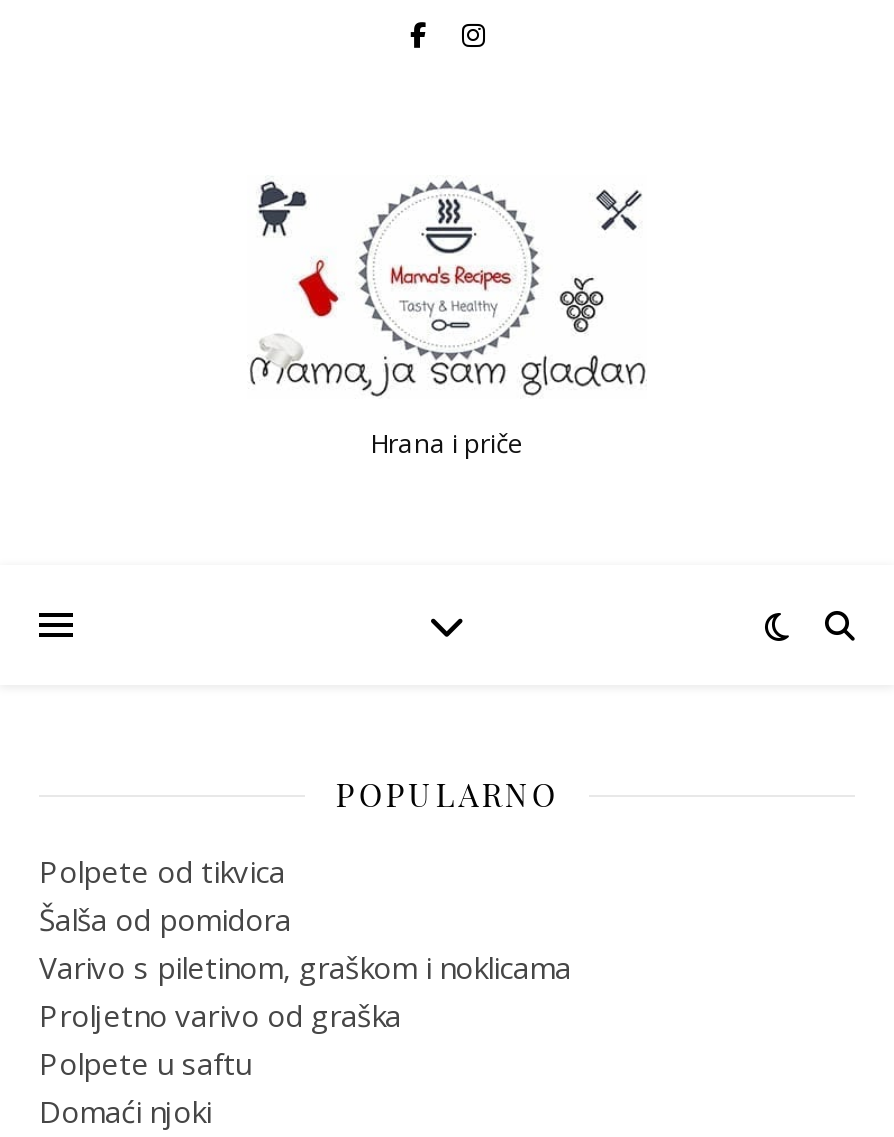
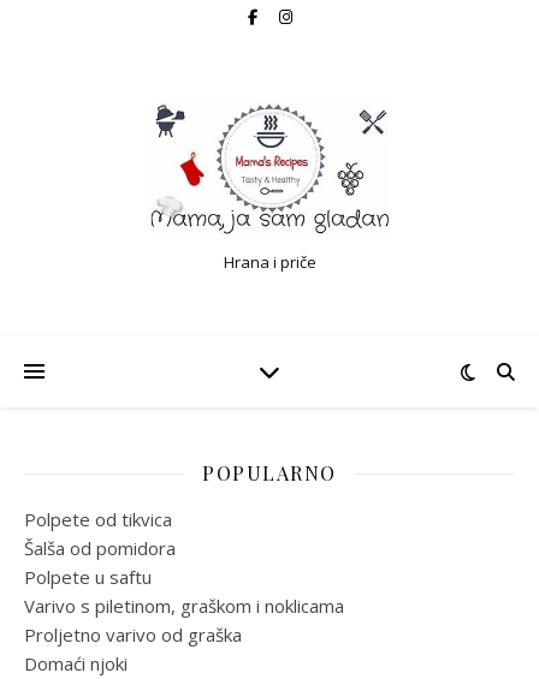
moved [39,947,571,1035] -> [24,594,344,647]: Varivo s piletinom, graškom i noklicama | Proljetno varivo od graška
moved [39,1043,251,1083] -> [24,565,152,589]: Polpete u saftu

